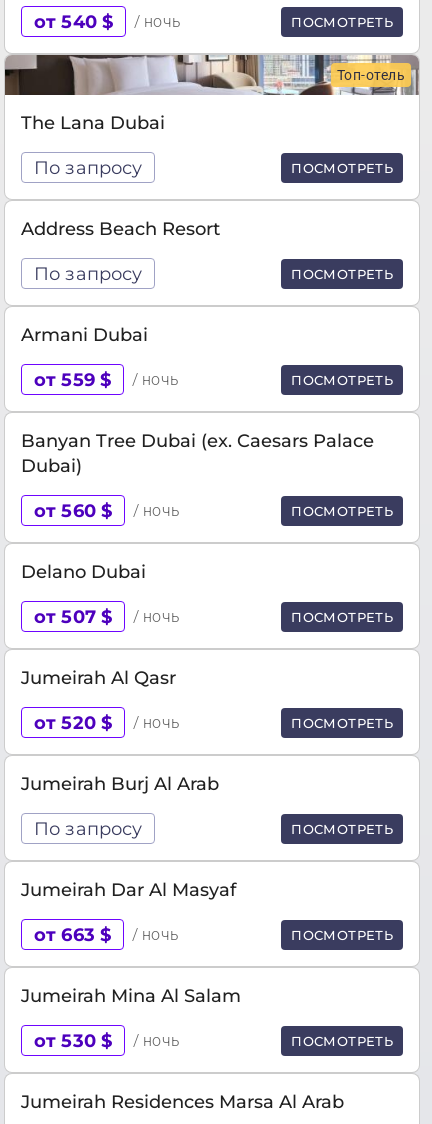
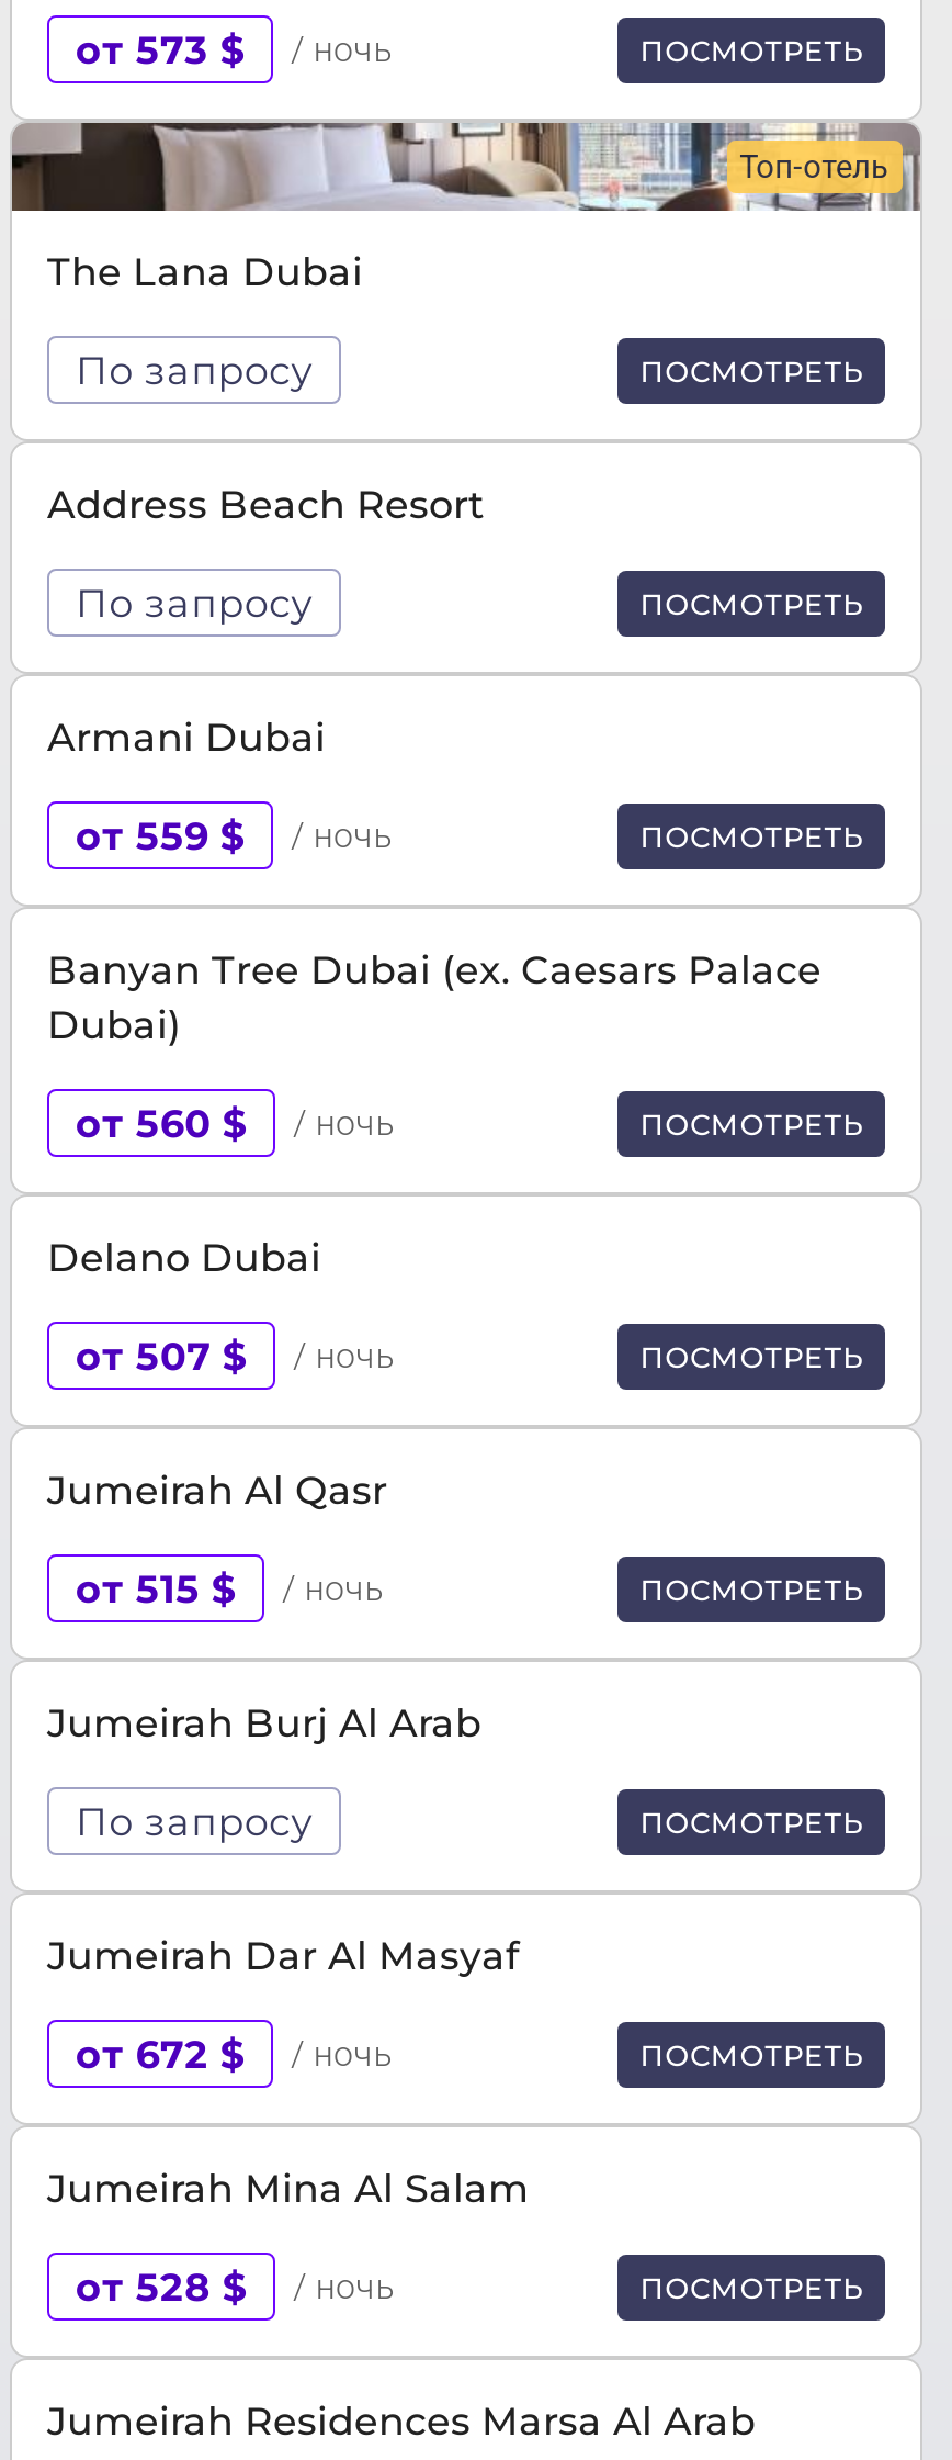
[34,11,181,32] от 540 $ / ночь -> [76,26,394,72] от 573 $ / ночь
[34,712,180,733] от 520 $ / ночь -> [76,1565,385,1611] от 515 $ / ночь
[34,924,179,945] от 663 $ / ночь -> [76,2031,394,2077] от 672 $ / ночь
[34,1030,180,1051] от 530 $ / ночь -> [76,2264,396,2310] от 528 $ / ночь

